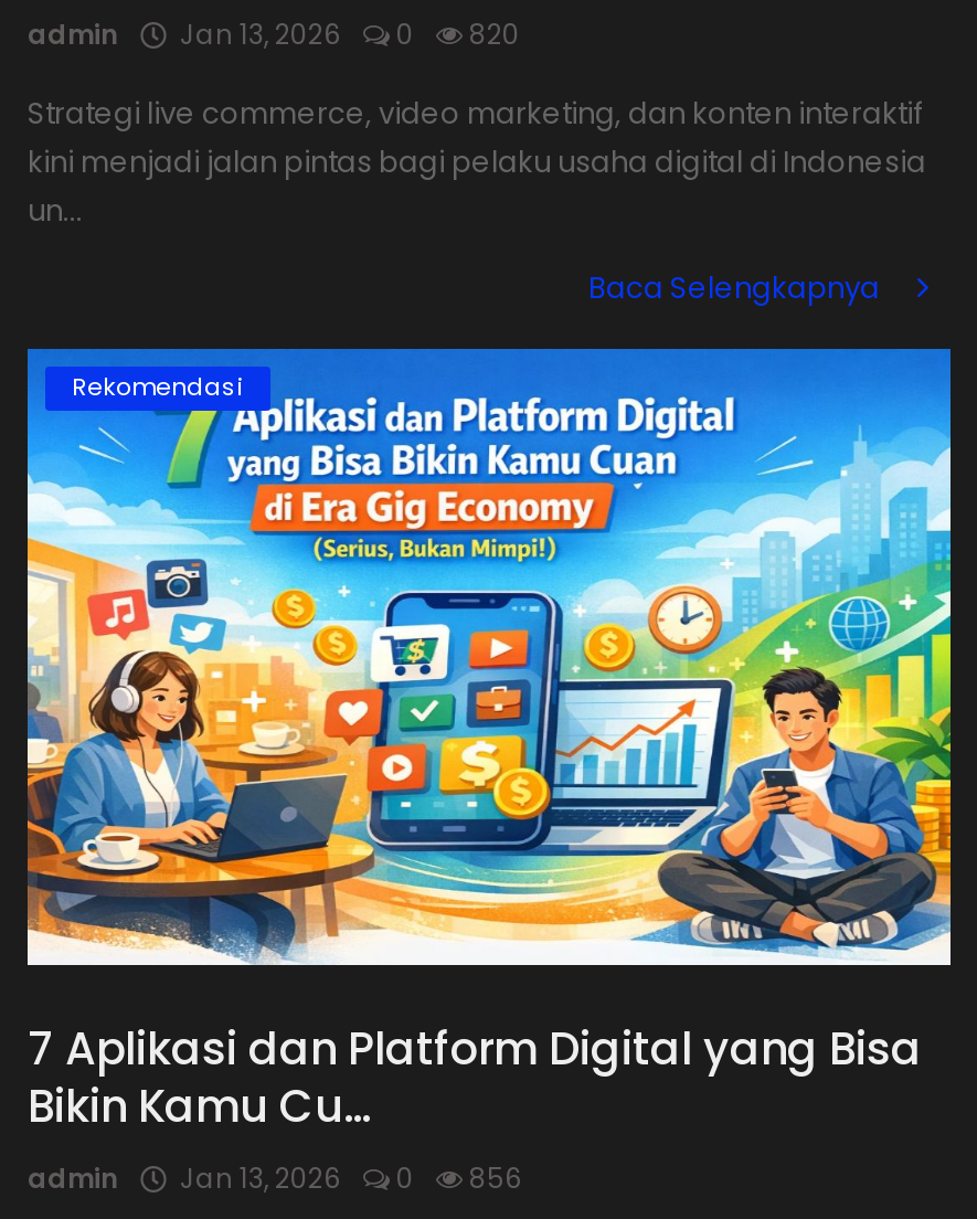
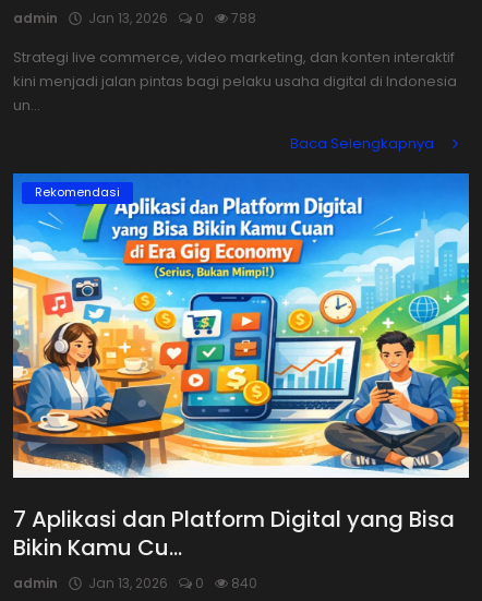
[28,15,520,52] admin Jan 13, 2026 0 820 -> [13,8,256,27] admin Jan 13, 2026 0 788
[28,1159,522,1196] admin Jan 13, 2026 0 856 -> [13,573,257,592] admin Jan 13, 2026 0 840

